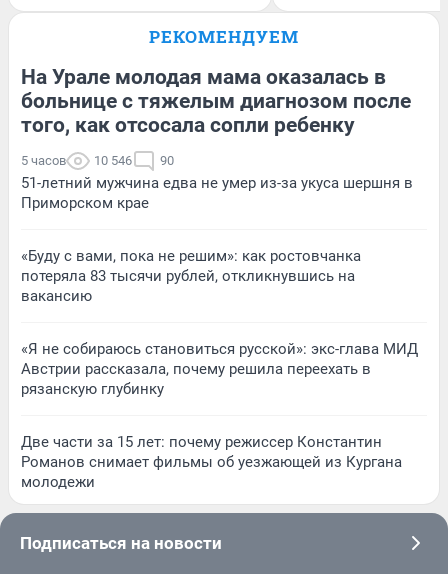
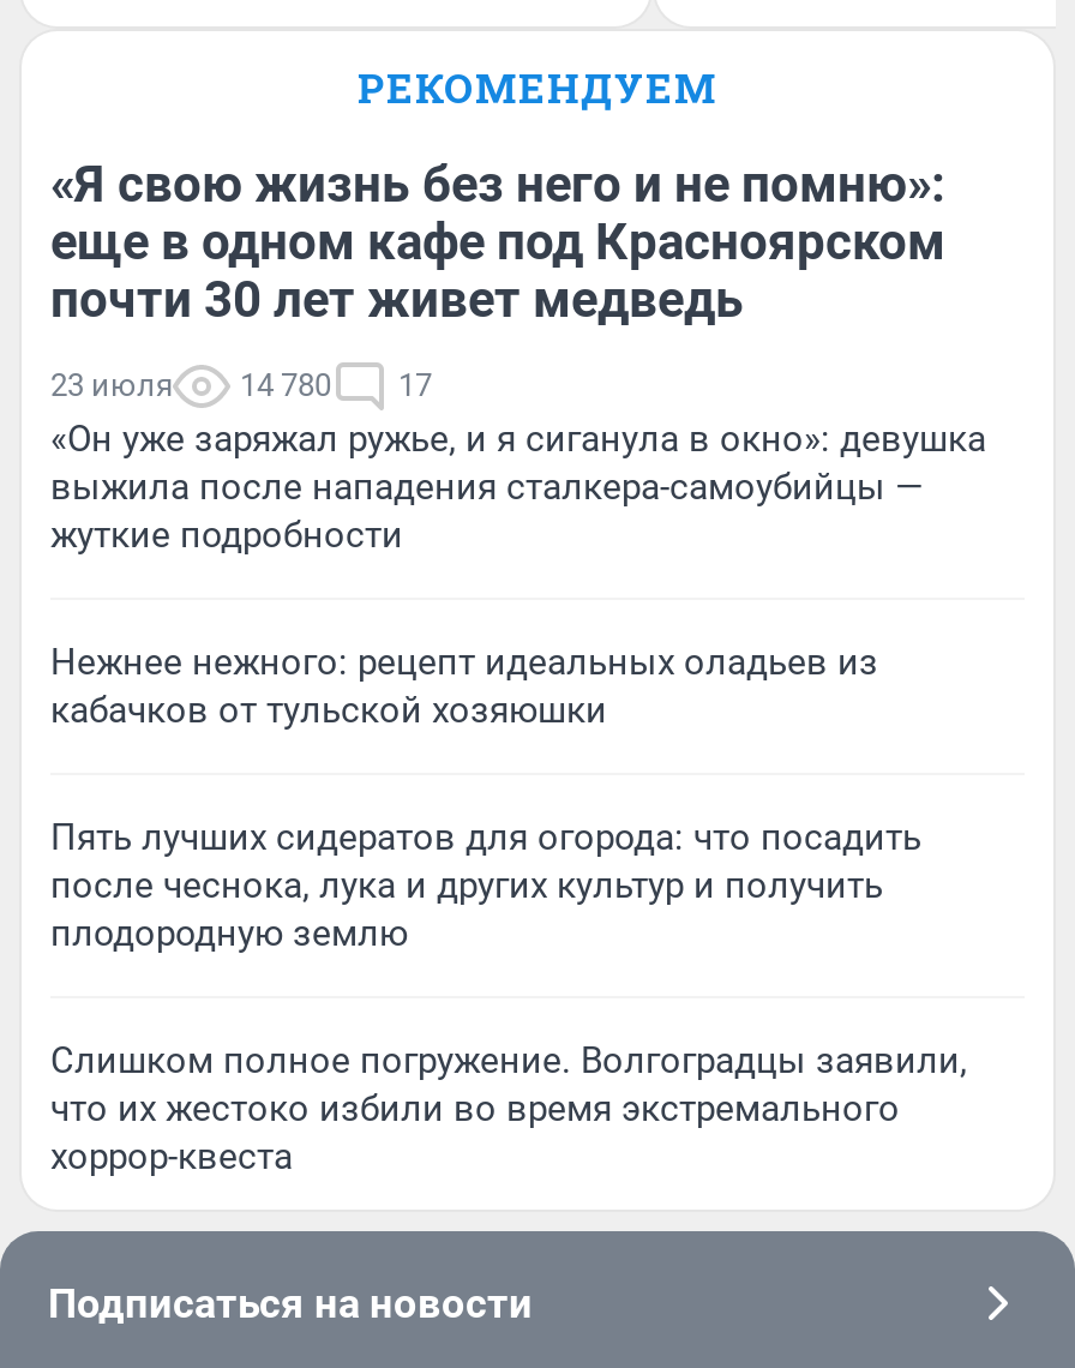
[21,65,411,137] На Урале молодая мама оказалась в | больнице с тяжелым диагнозом после | того, как отсосала сопли ребенку -> [50,155,945,328] «Я свою жизнь без него и не помню»: | еще в одном кафе под Красноярском | почти 30 лет живет медведь
[21,153,413,212] 5 часов | 10 546 | 90 | 51-летний мужчина едва не умер из-за укуса шершня в | Приморском крае -> [50,366,986,556] 23 июля | 14 780 | 17 | «Он уже заряжал ружье, и я сиганула в окно»: девушка | выжила после нападения сталкера-самоубийцы — | жуткие подробности
[21,247,361,305] «Буду с вами, пока не решим»: как ростовчанка | потеряла 83 тысячи рублей, откликнувшись на | вакансию -> [50,640,878,731] Нежнее нежного: рецепт идеальных оладьев из | кабачков от тульской хозяюшки
[21,340,418,398] «Я не собираюсь становиться русской»: экс-глава МИД | Австрии рассказала, почему решила переехать в | рязанскую глубинку -> [50,815,921,954] Пять лучших сидератов для огорода: что посадить | после чеснока, лука и других культур и получить | плодородную землю
[21,433,402,491] Две части за 15 лет: почему режиссер Константин | Романов снимает фильмы об уезжающей из Кургана | молодежи -> [50,1038,967,1178] Слишком полное погружение. Волгоградцы заявили, | что их жестоко избили во время экстремального | хоррор-квеста

